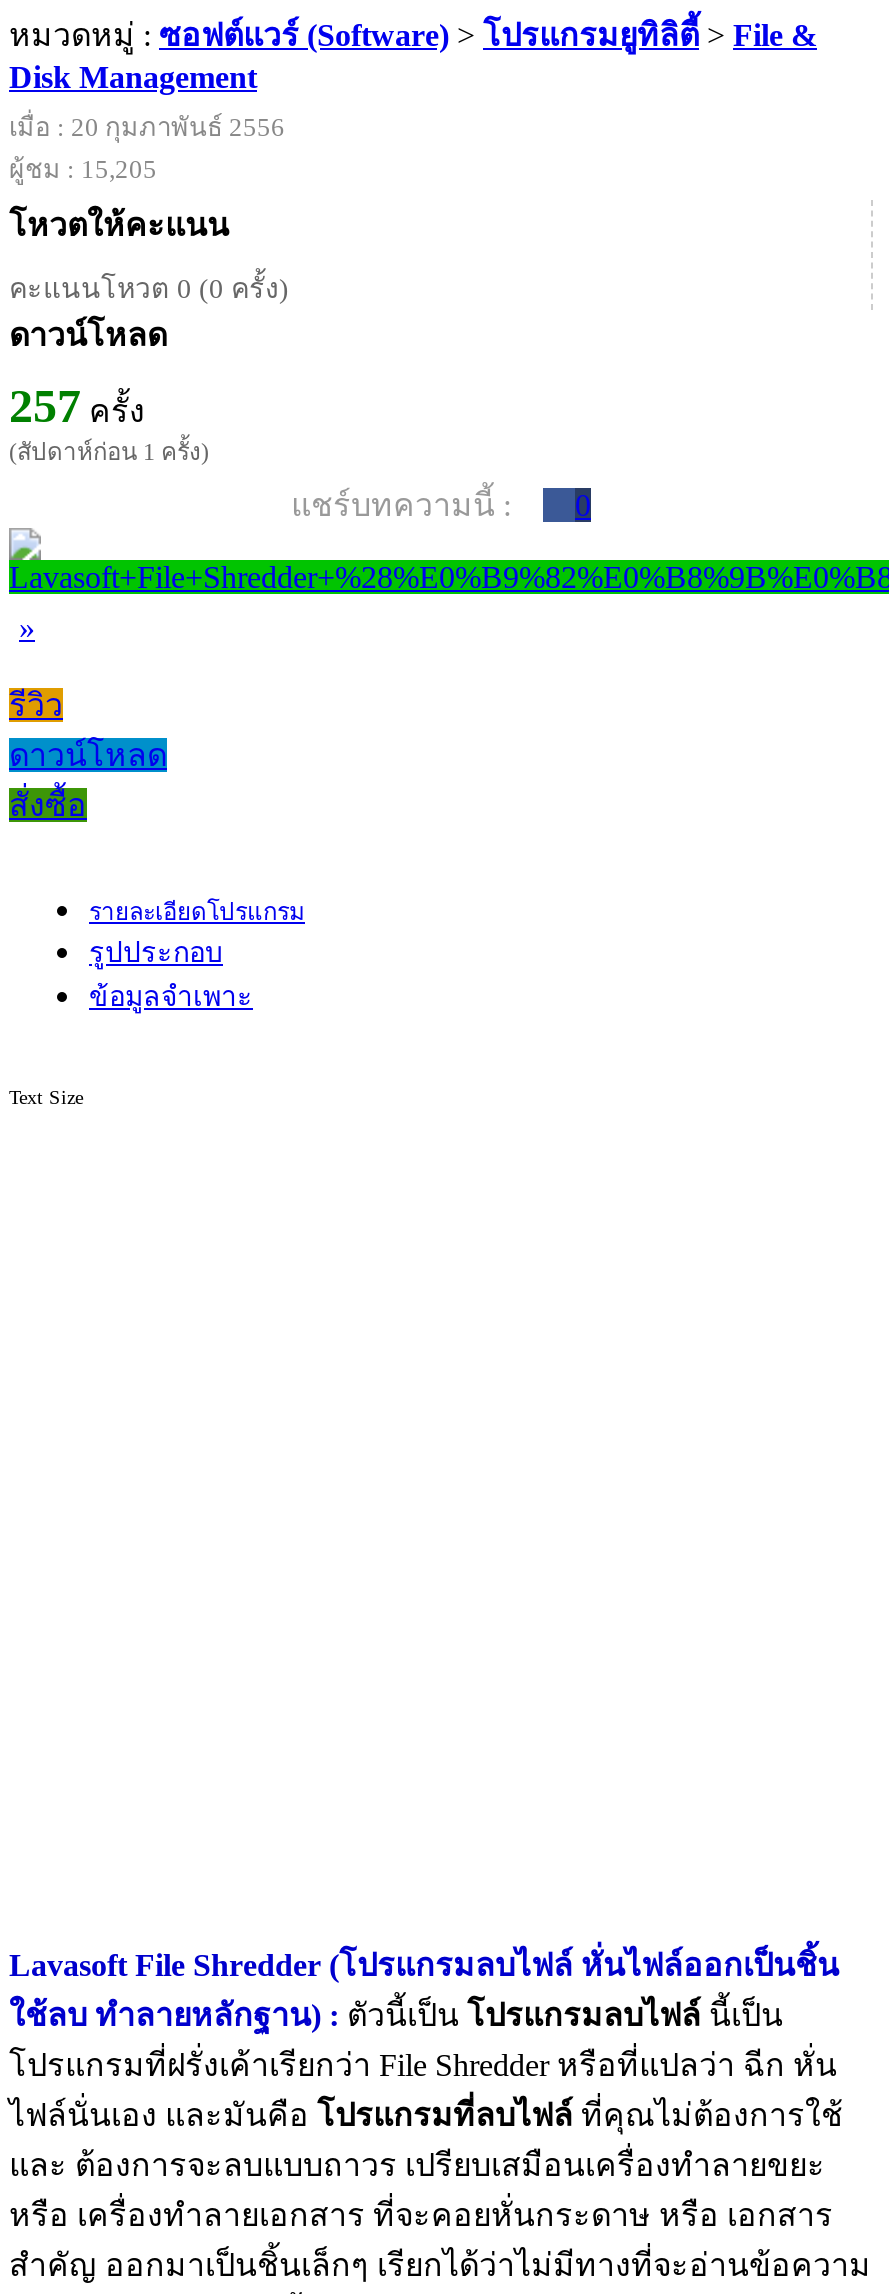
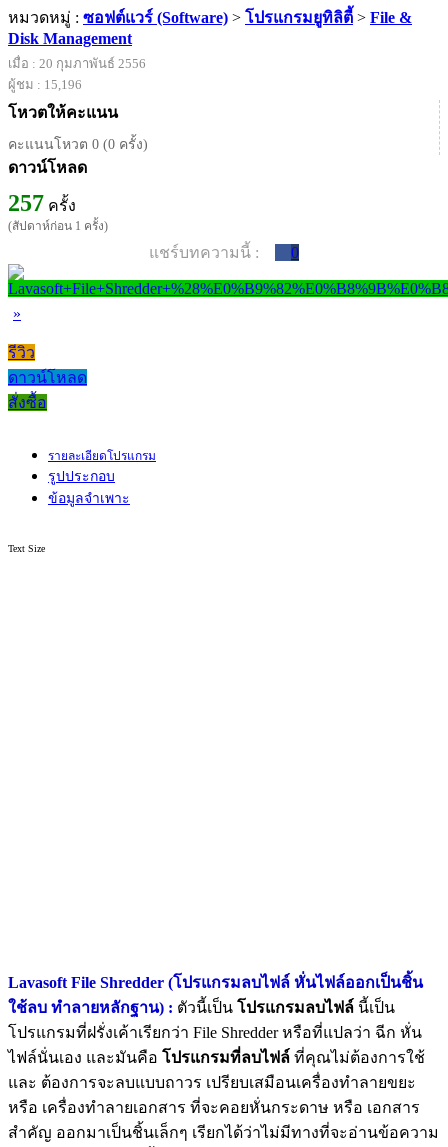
[9,155,157,185] ผู้ชม : 15,205 -> [8,77,82,92] ผู้ชม : 15,196

